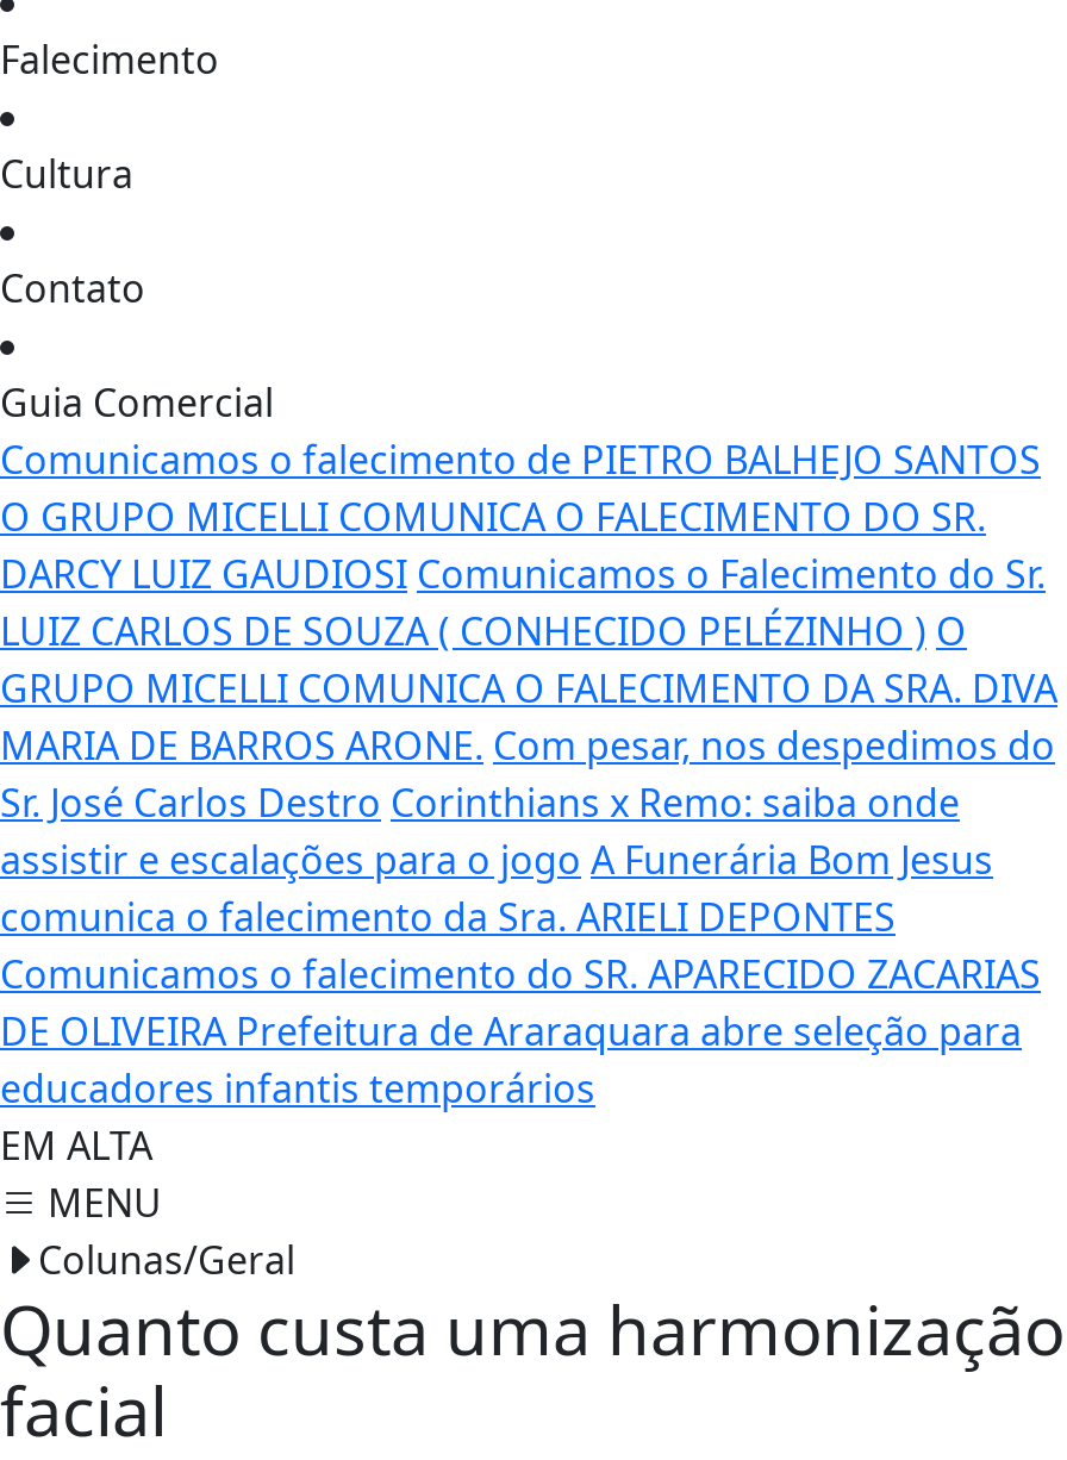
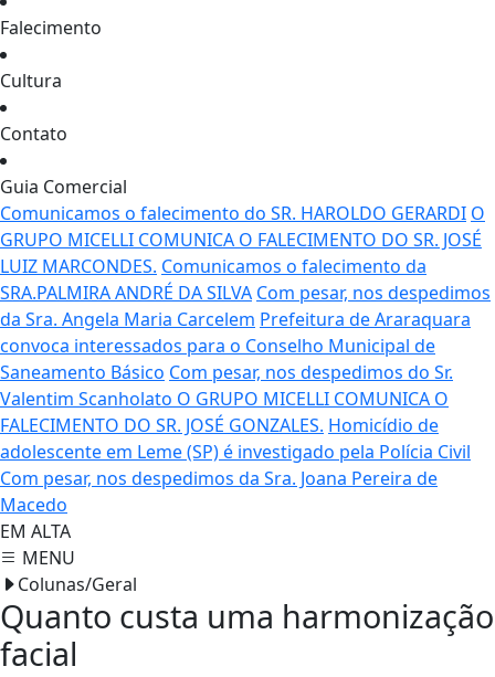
[0,433,1057,1115] Comunicamos o falecimento de PIETRO BALHEJO SANTOS | O GRUPO MICELLI COMUNICA O FALECIMENTO DO SR. | DARCY LUIZ GAUDIOSI Comunicamos o Falecimento do Sr. | LUIZ CARLOS DE SOUZA ( CONHECIDO PELÉZINHO ) O | GRUPO MICELLI COMUNICA O FALECIMENTO DA SRA. DIVA | MARIA DE BARROS ARONE. Com pesar, nos despedimos do | Sr. José Carlos Destro Corinthians x Remo: saiba onde | assistir e escalações para o jogo A Funerária Bom Jesus | comunica o falecimento da Sra. ARIELI DEPONTES | Comunicamos o falecimento do SR. APARECIDO ZACARIAS | DE OLIVEIRA Prefeitura de Araraquara abre seleção para | educadores infantis temporários -> [0,201,491,517] Comunicamos o falecimento do SR. HAROLDO GERARDI O | GRUPO MICELLI COMUNICA O FALECIMENTO DO SR. JOSÉ | LUIZ MARCONDES. Comunicamos o falecimento da | SRA.PALMIRA ANDRÉ DA SILVA Com pesar, nos despedimos | da Sra. Angela Maria Carcelem Prefeitura de Araraquara | convoca interessados para o Conselho Municipal de | Saneamento Básico Com pesar, nos despedimos do Sr. | Valentim Scanholato O GRUPO MICELLI COMUNICA O | FALECIMENTO DO SR. JOSÉ GONZALES. Homicídio de | adolescente em Leme (SP) é investigado pela Polícia Civil | Com pesar, nos despedimos da Sra. Joana Pereira de | Macedo

